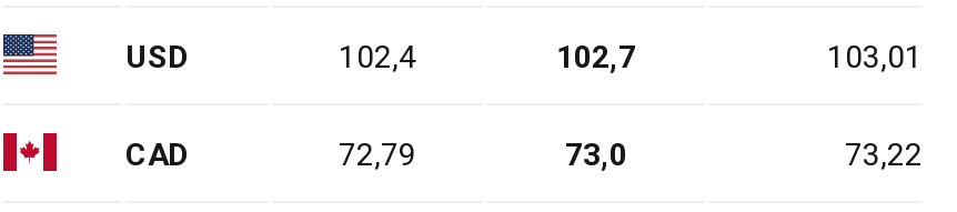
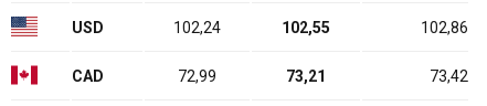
[339,40,416,75] 102,4 -> [173,19,221,37] 102,24
[556,40,636,75] 102,7 -> [282,19,330,37] 102,55
[827,40,923,75] 103,01 -> [421,19,468,37] 102,86
[339,137,416,173] 72,79 -> [178,68,216,85] 72,99
[565,137,627,173] 73,0 -> [286,68,326,85] 73,21
[845,137,923,173] 73,22 -> [430,68,468,85] 73,42

